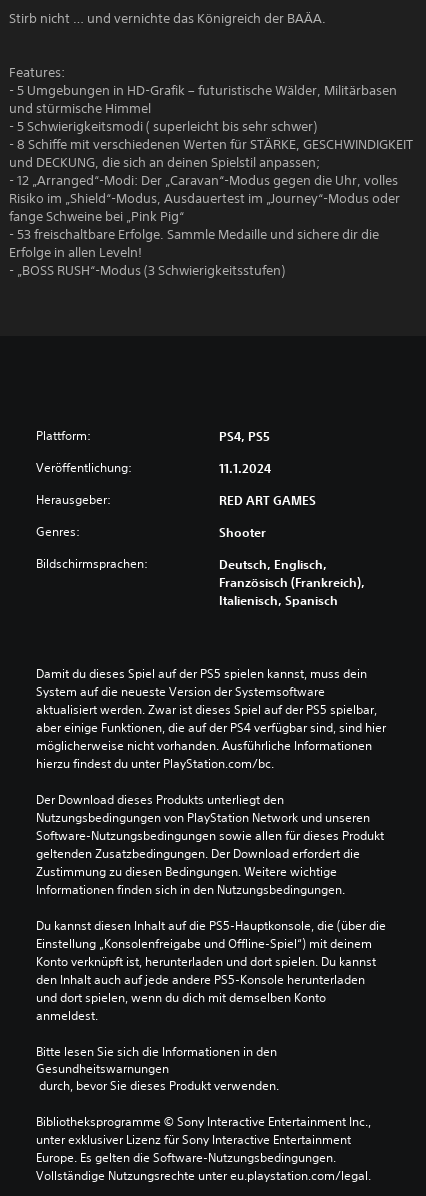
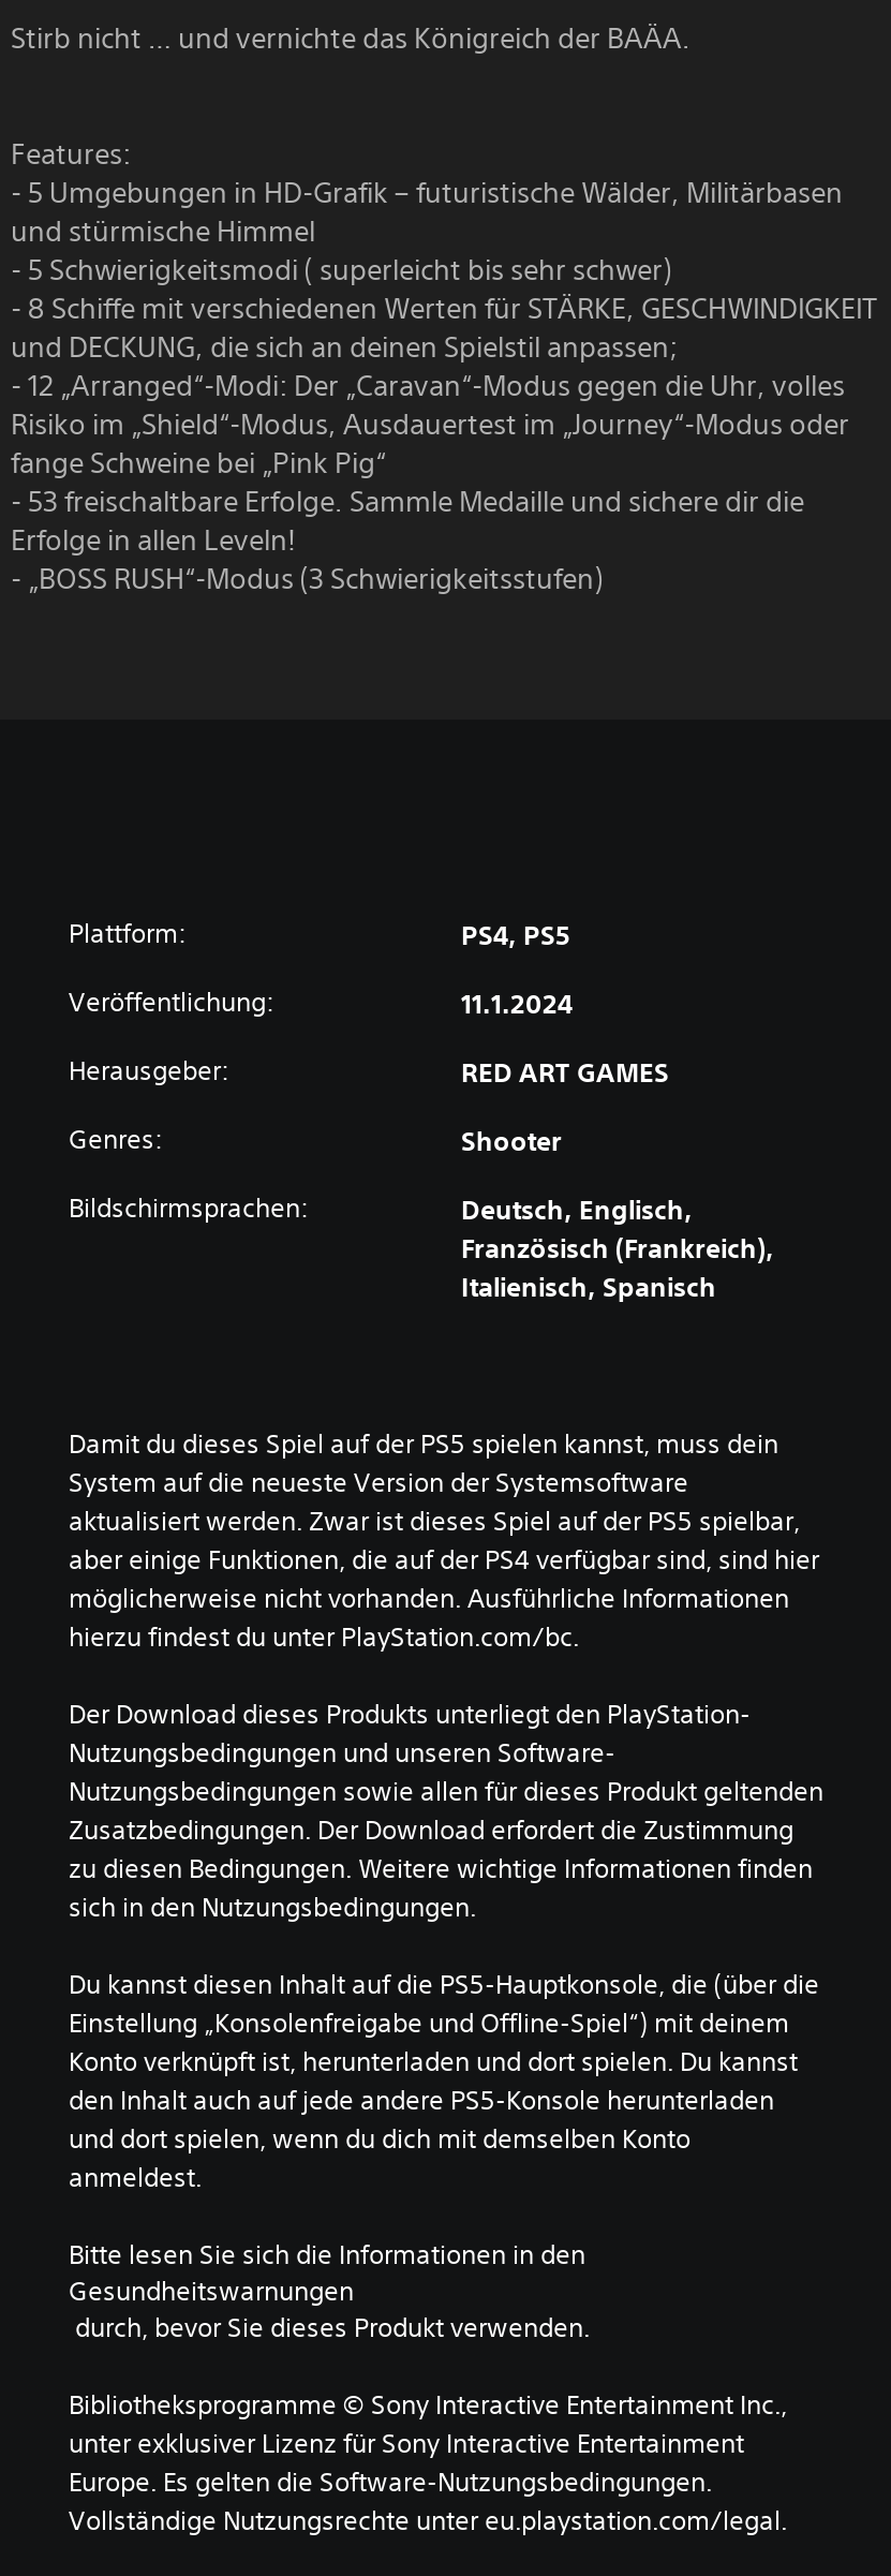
[36,791,384,898] Der Download dieses Produkts unterliegt den | Nutzungsbedingungen von PlayStation Network und unseren | Software-Nutzungsbedingungen sowie allen für dieses Produkt | geltenden Zusatzbedingungen. Der Download erfordert die | Zustimmung zu diesen Bedingungen. Weitere wichtige | Informationen finden sich in den Nutzungsbedingungen. -> [69,1696,823,1925] Der Download dieses Produkts unterliegt den PlayStation- | Nutzungsbedingungen und unseren Software- | Nutzungsbedingungen sowie allen für dieses Produkt geltenden | Zusatzbedingungen. Der Download erfordert die Zustimmung | zu diesen Bedingungen. Weitere wichtige Informationen finden | sich in den Nutzungsbedingungen.

